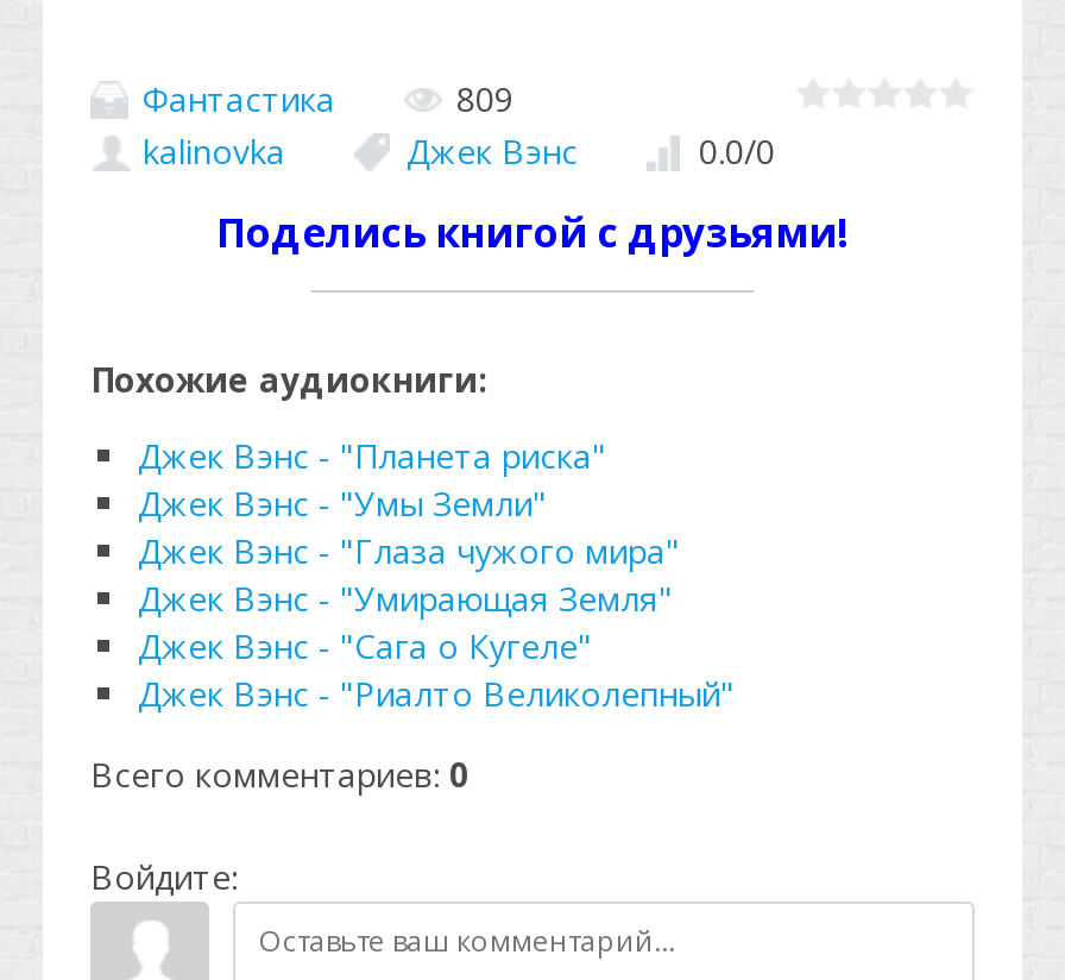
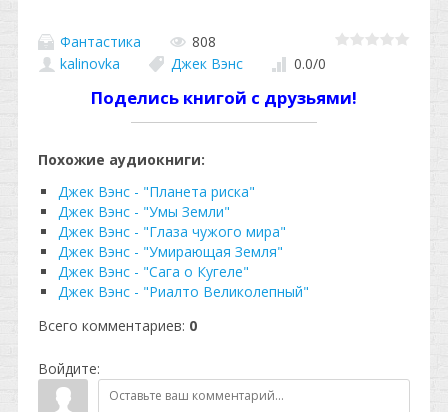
[456,77,513,122] 809 -> [192,32,216,51] 808

